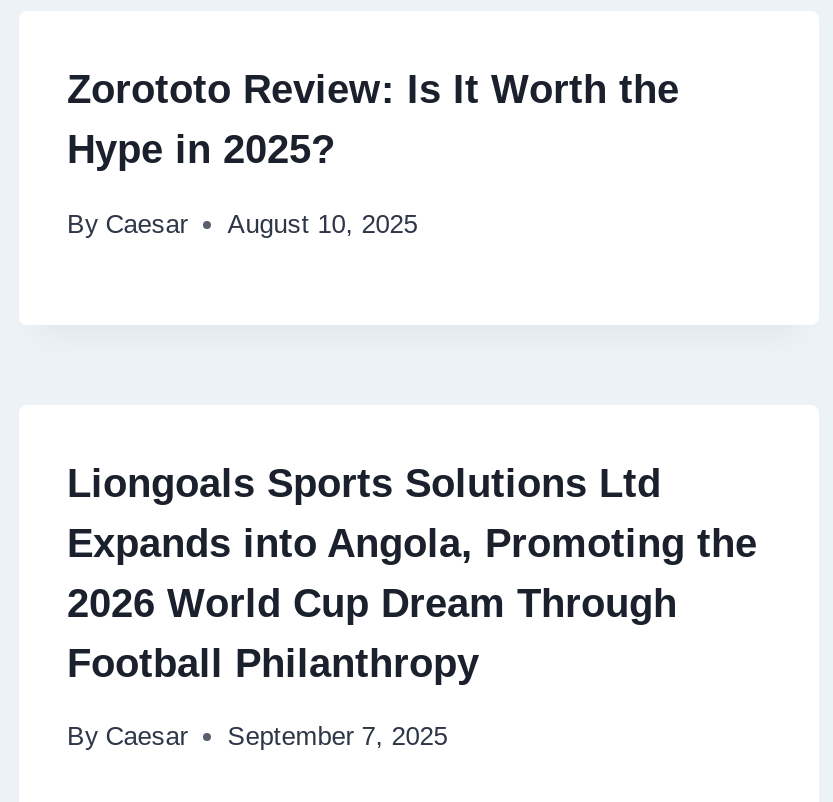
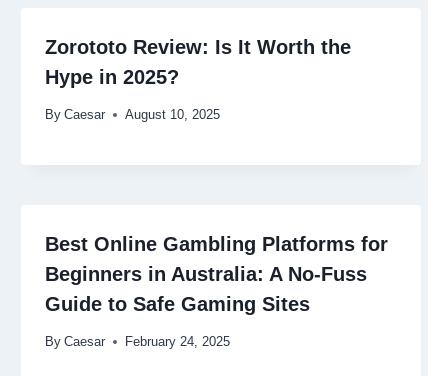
[67,460,757,684] Liongoals Sports Solutions Ltd | Expands into Angola, Promoting the | 2026 World Cup Dream Through | Football Philanthropy -> [45,233,388,315] Best Online Gambling Platforms for | Beginners in Australia: A No-Fuss | Guide to Safe Gaming Sites
[67,722,447,752] By Caesar September 7, 2025 -> [45,334,230,349] By Caesar February 24, 2025

